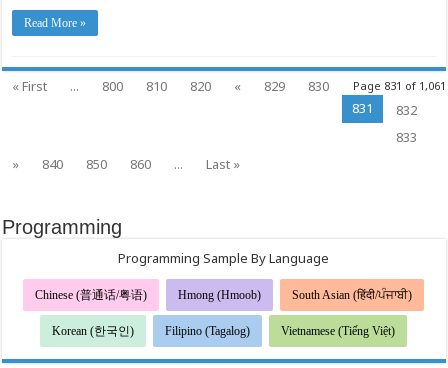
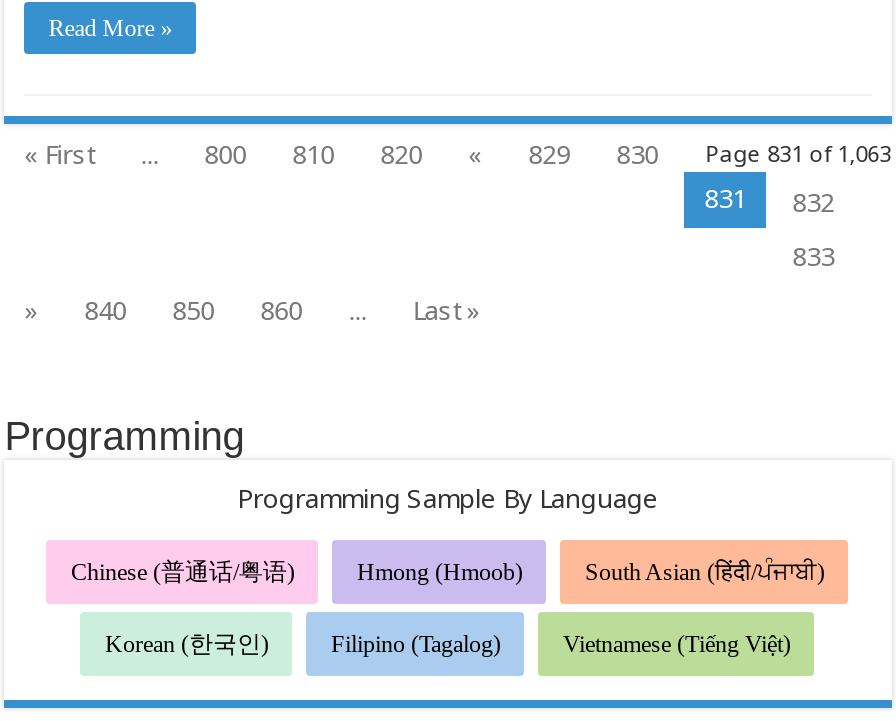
[353,78,446,93] Page 831 of 1,061 -> [706,138,892,168] Page 831 of 1,063

